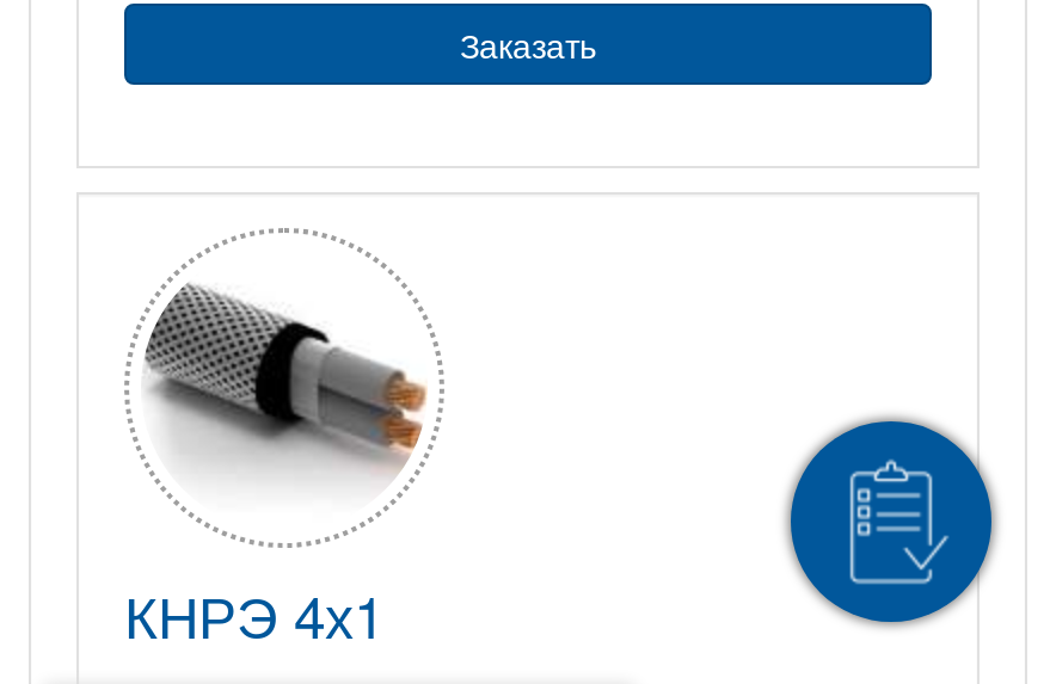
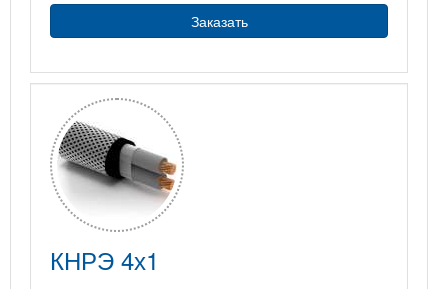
[784,414,999,629] [image] -> none

